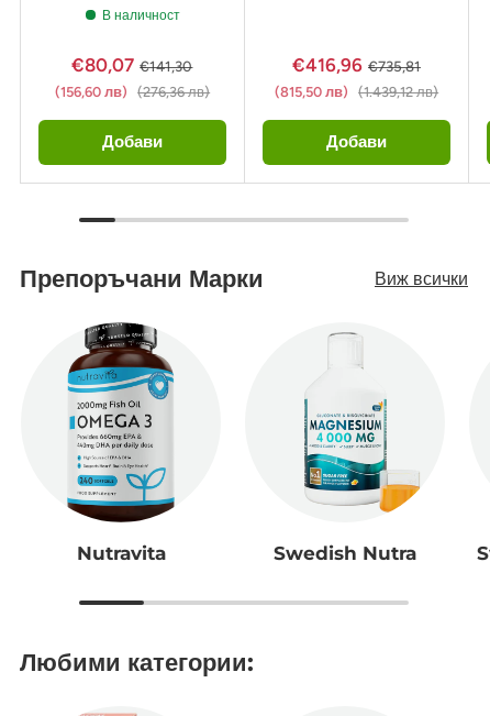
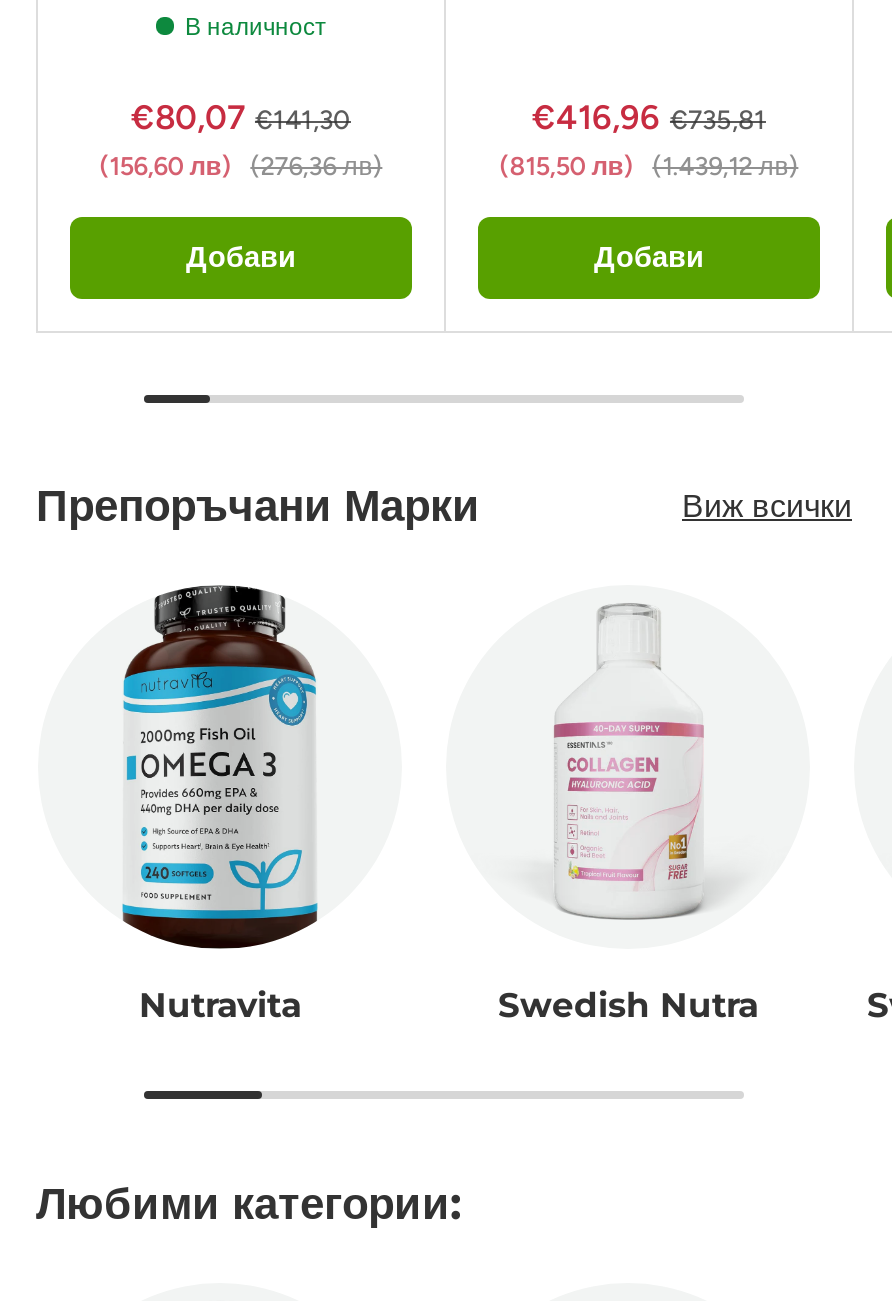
[304,398,421,514] [image] -> [554,721,762,929] [image]

